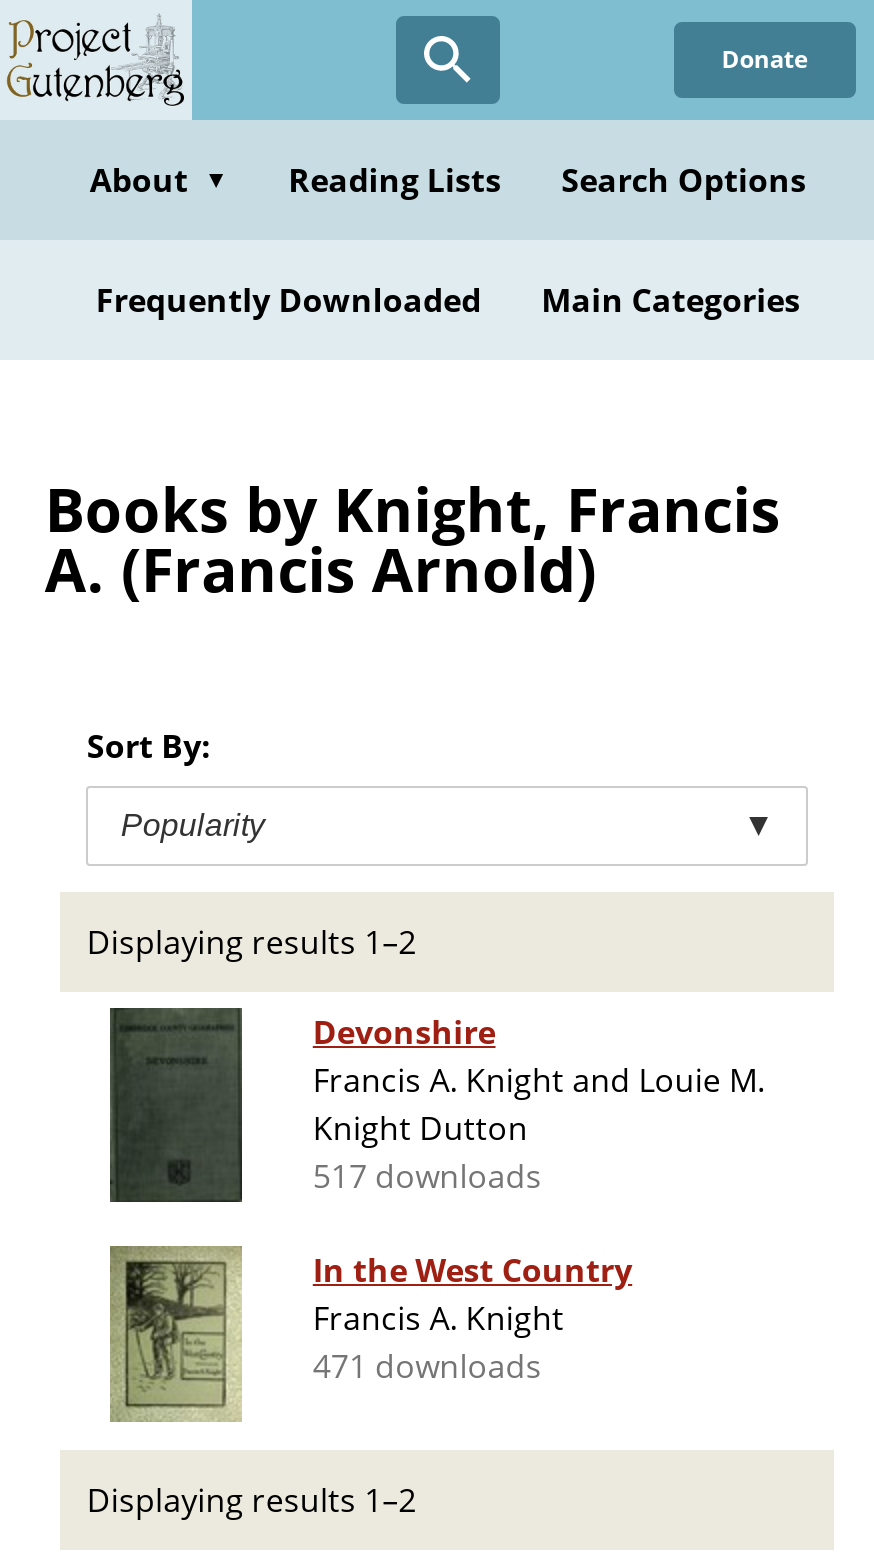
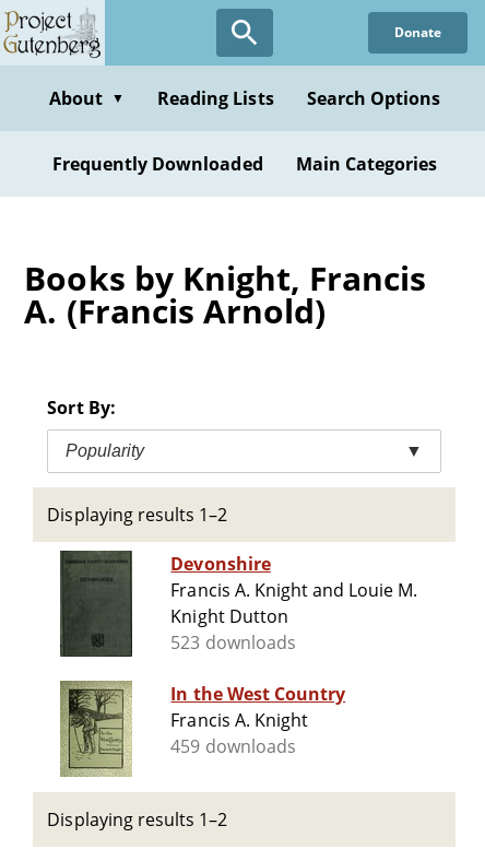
[313,1154,542,1198] 517 downloads -> [171,631,296,655] 523 downloads
[313,1344,542,1388] 471 downloads -> [171,734,296,759] 459 downloads

